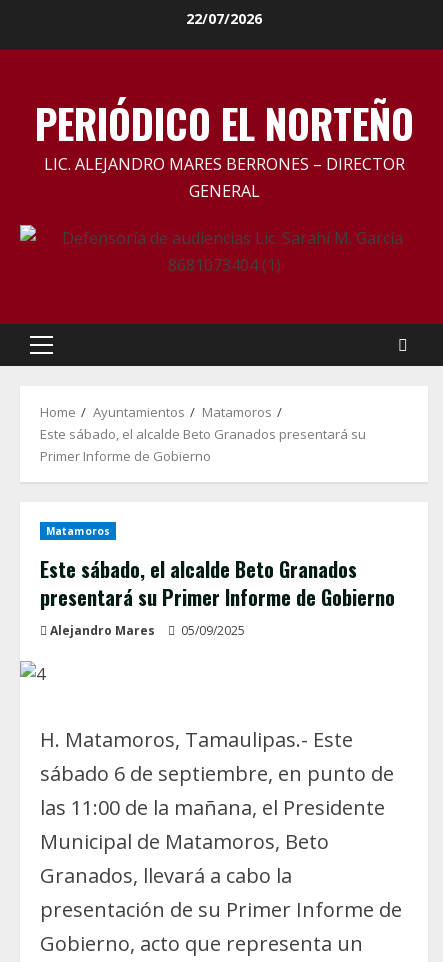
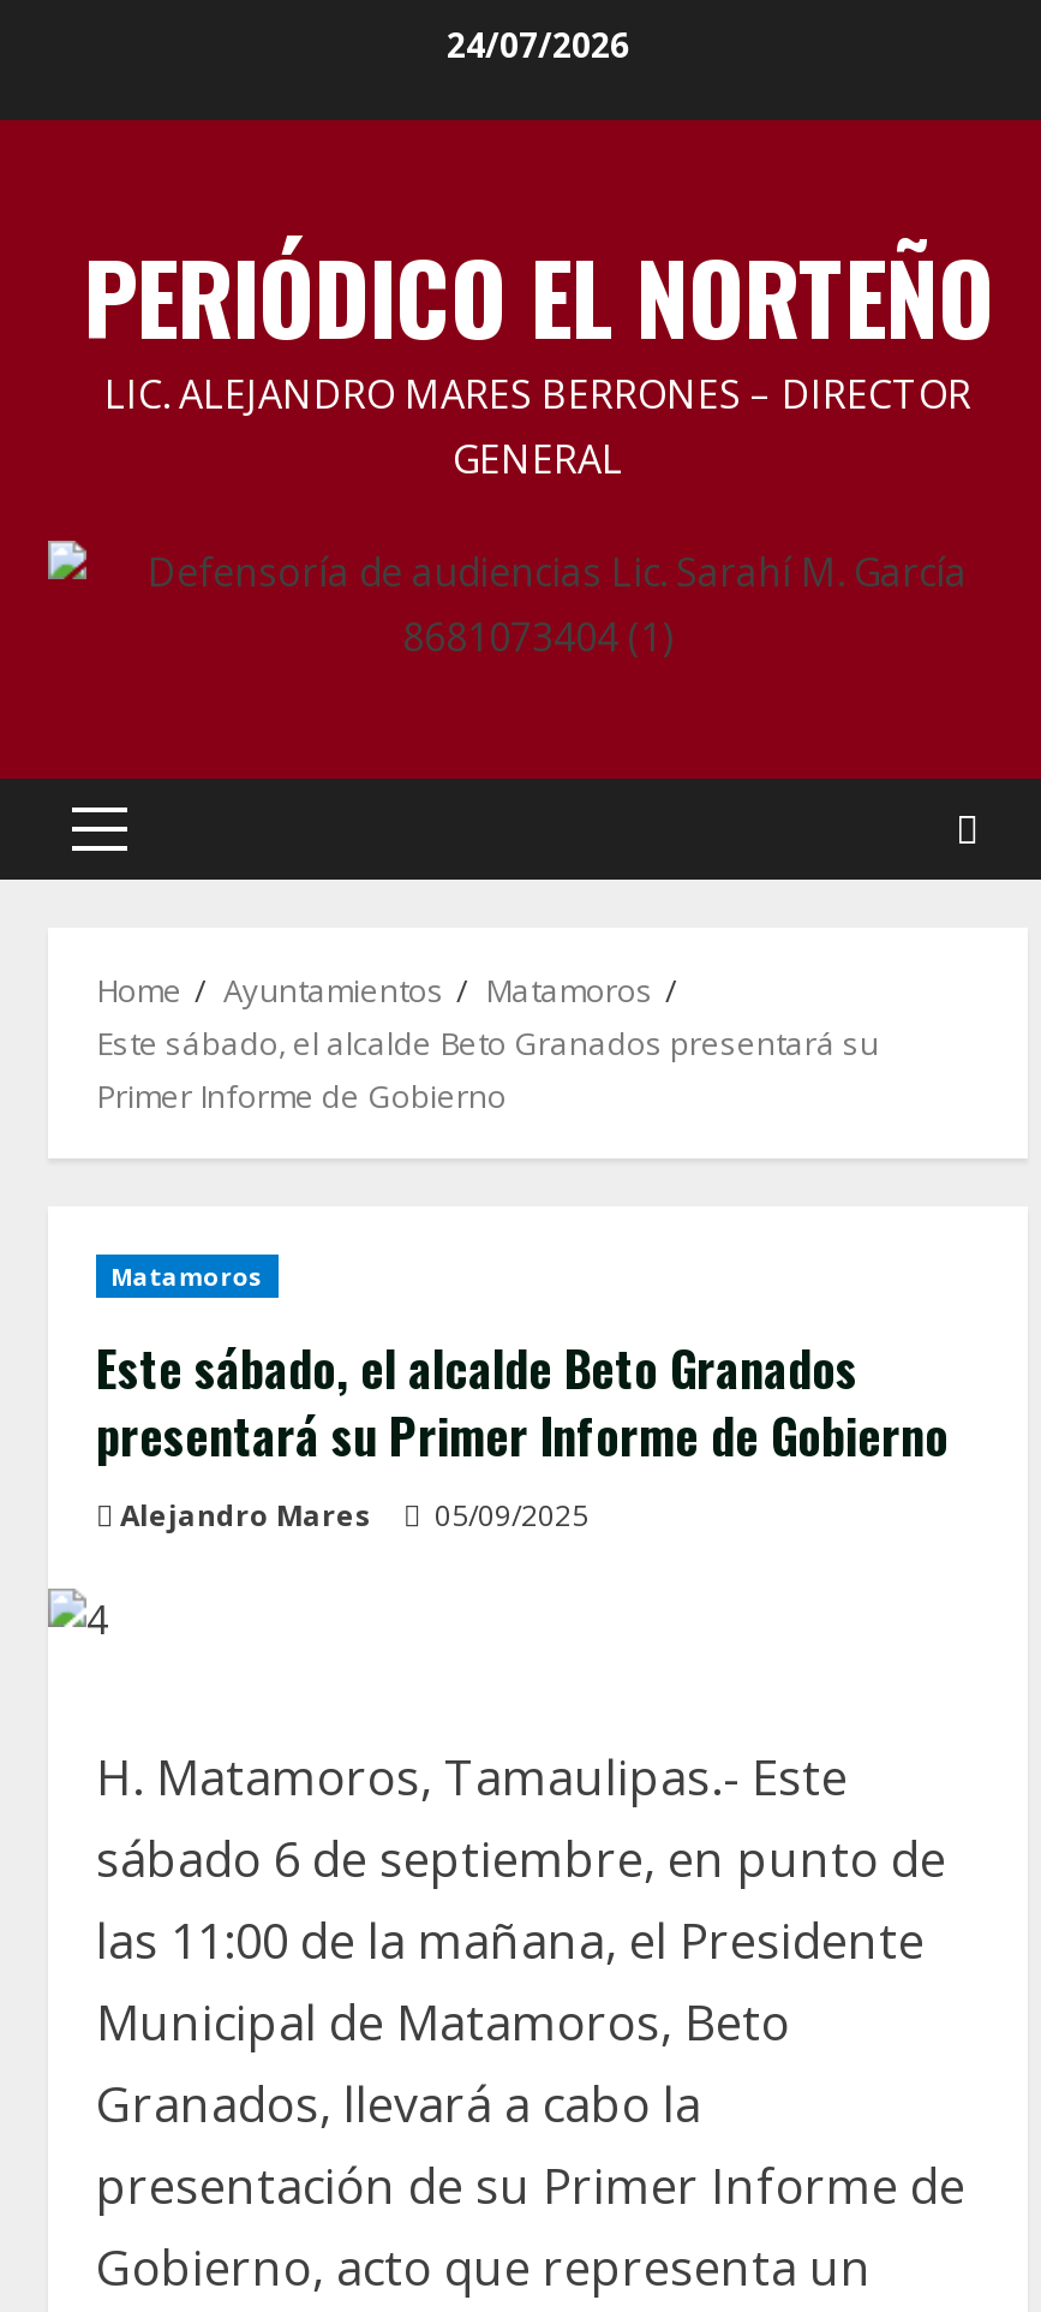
[186,8,262,27] 22/07/2026 -> [447,20,629,66] 24/07/2026

